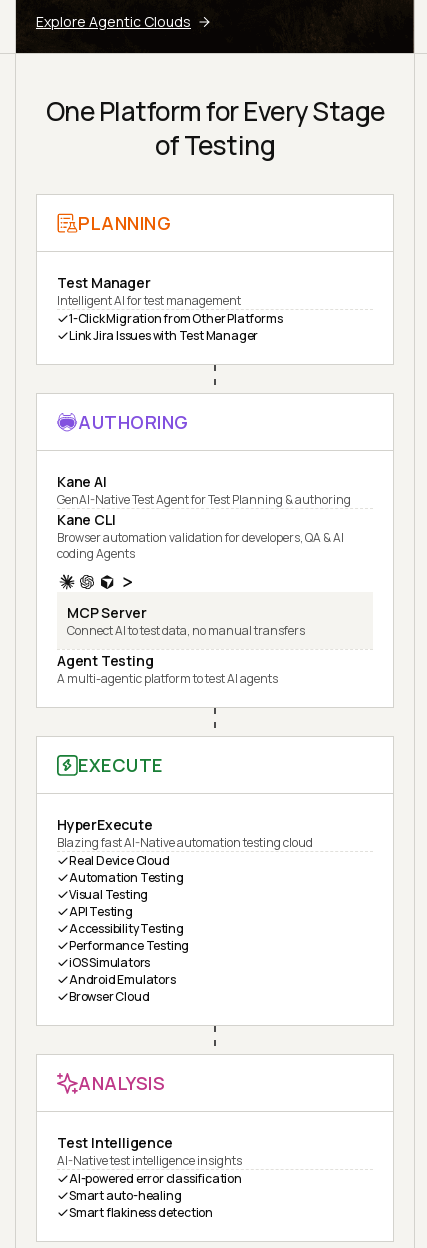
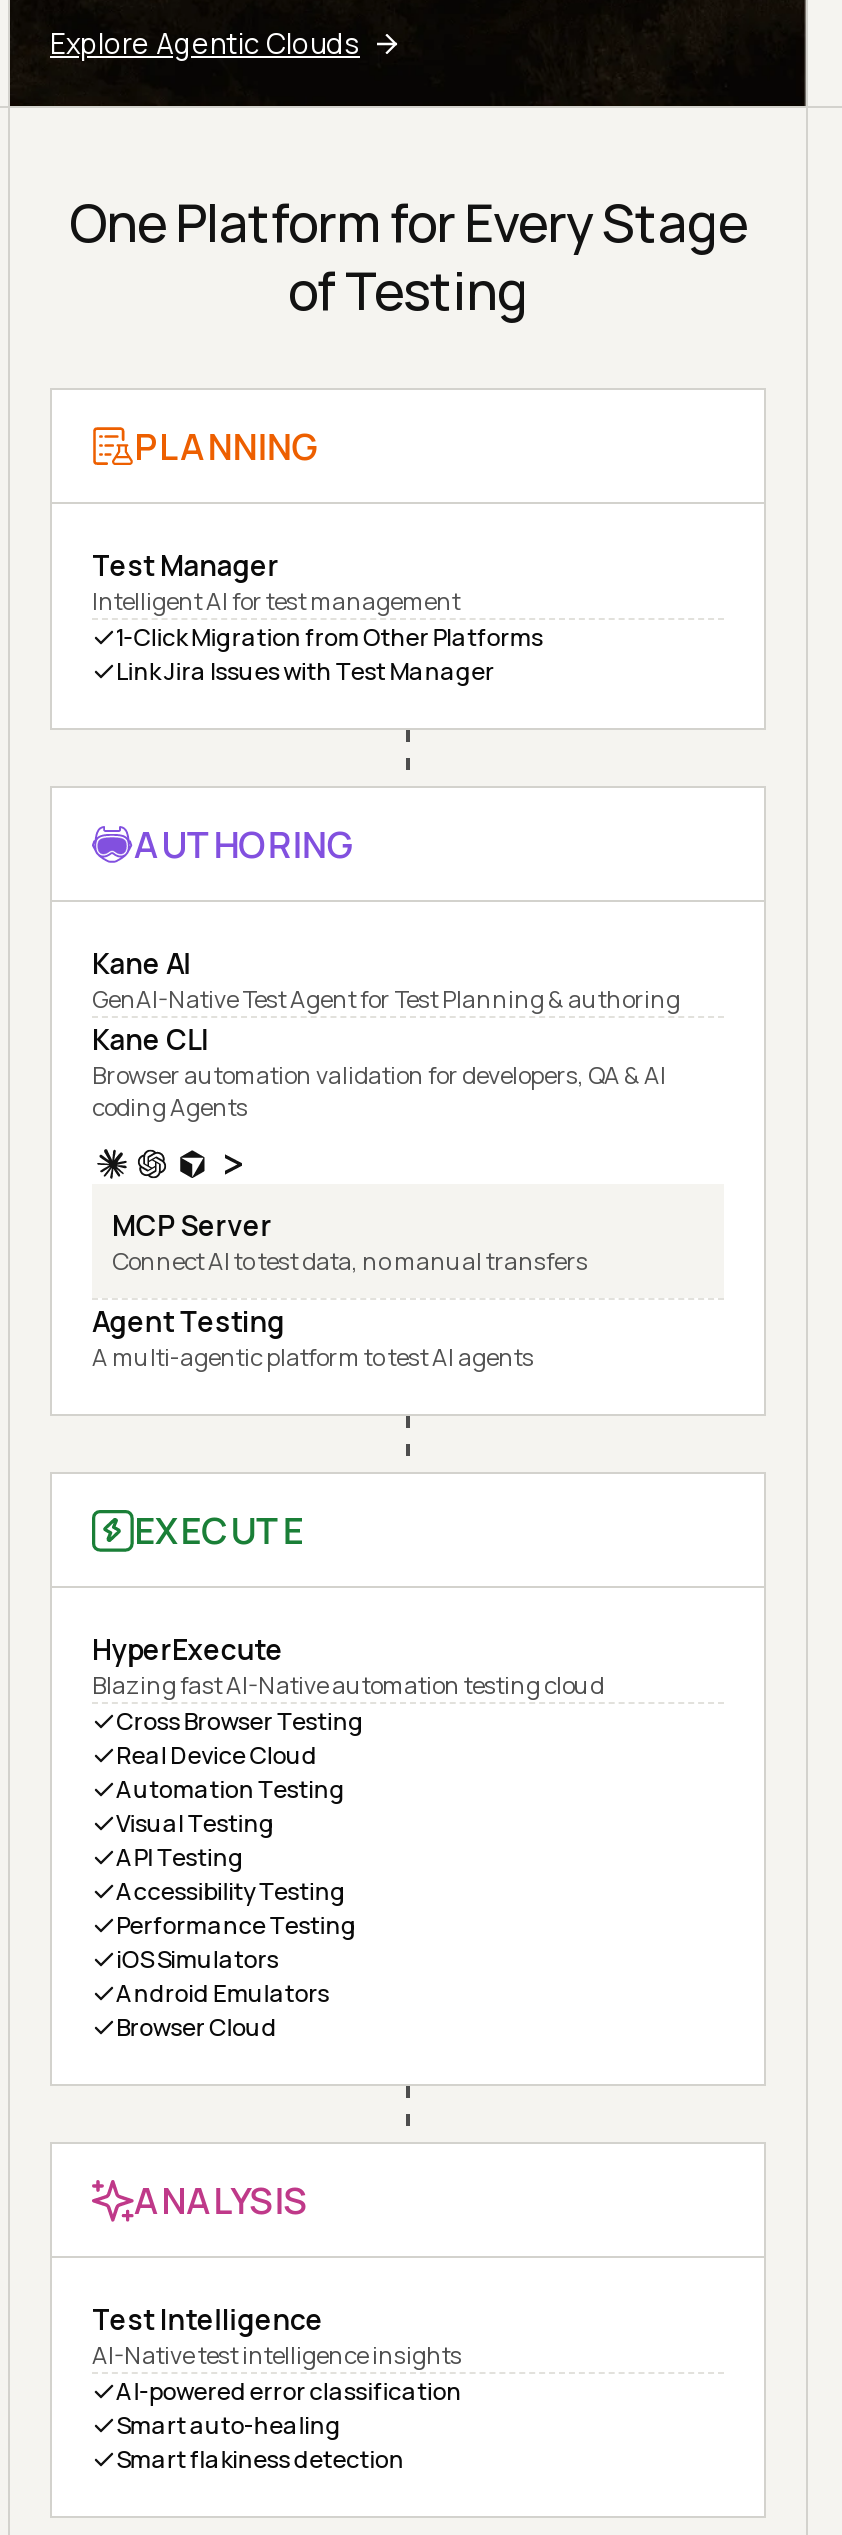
none -> [116,1704,364,1738] Cross Browser Testing

